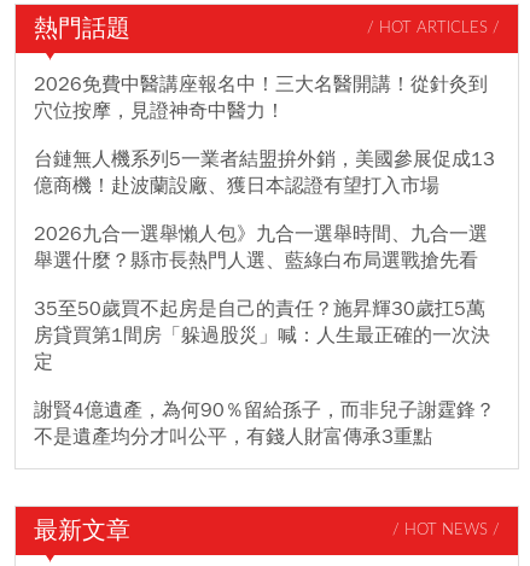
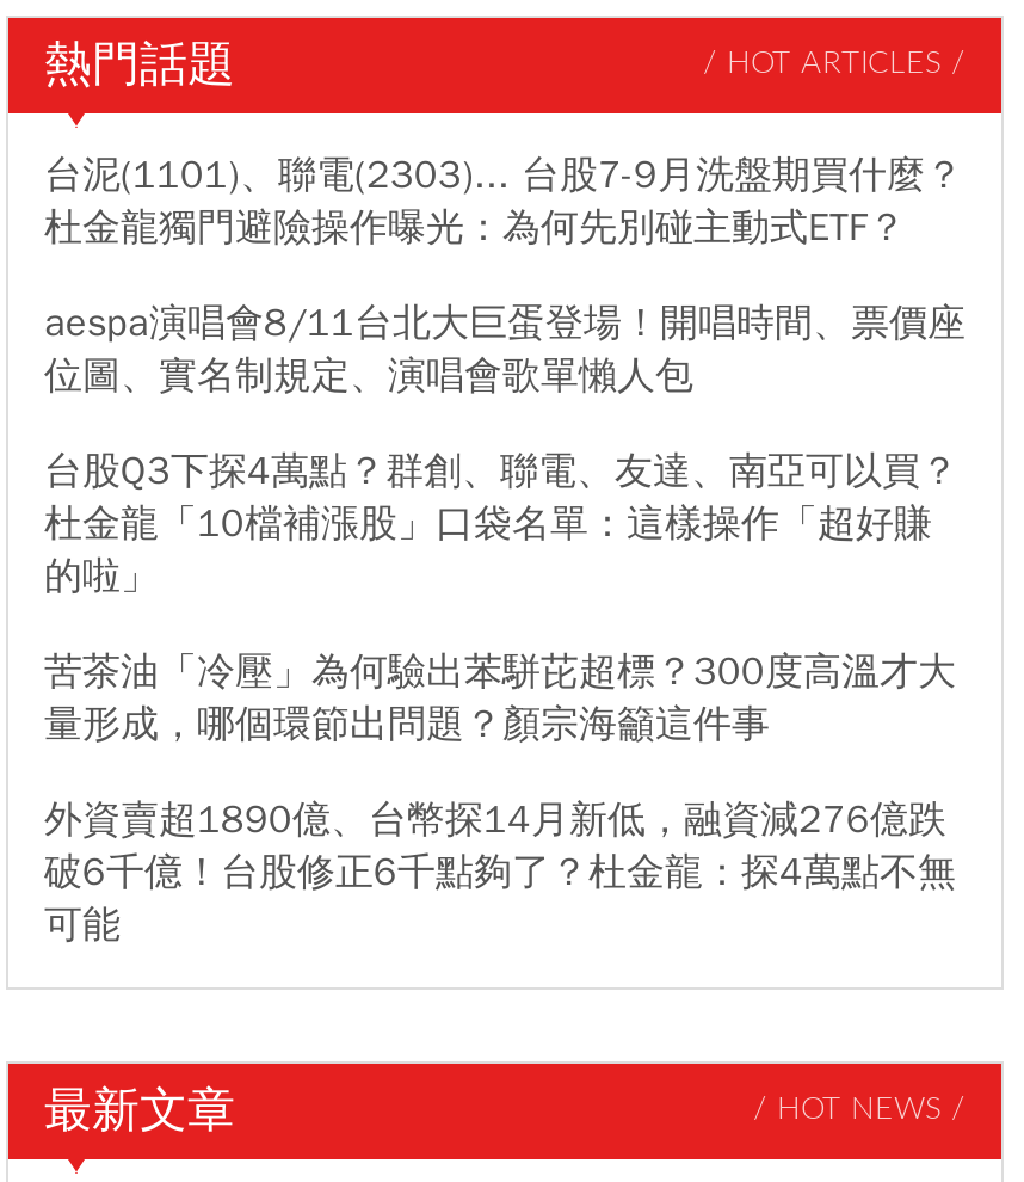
[34,72,488,123] 2026免費中醫講座報名中！三大名醫開講！從針灸到 | 穴位按摩，見證神奇中醫力！ -> [44,151,963,252] 台泥(1101)、聯電(2303)... 台股7-9月洗盤期買什麼？ | 杜金龍獨門避險操作曝光：為何先別碰主動式ETF？
[34,147,495,198] 台鏈無人機系列5一業者結盟拚外銷，美國參展促成13 | 億商機！赴波蘭設廠、獲日本認證有望打入市場 -> [44,299,966,400] aespa演唱會8/11台北大巨蛋登場！開唱時間、票價座 | 位圖、實名制規定、演唱會歌單懶人包
[34,222,488,273] 2026九合一選舉懶人包》九合一選舉時間、九合一選 | 舉選什麼？縣市長熱門人選、藍綠白布局選戰搶先看 -> [44,447,958,600] 台股Q3下探4萬點？群創、聯電、友達、南亞可以買？ | 杜金龍「10檔補漲股」口袋名單：這樣操作「超好賺 | 的啦」
[34,297,490,374] 35至50歲買不起房是自己的責任？施昇輝30歲扛5萬 | 房貸買第1間房「躲過股災」喊：人生最正確的一次決 | 定 -> [44,648,956,748] 苦茶油「冷壓」為何驗出苯駢芘超標？300度高溫才大 | 量形成，哪個環節出問題？顏宗海籲這件事
[34,398,495,449] 謝賢4億遺產，為何90％留給孫子，而非兒子謝霆鋒？ | 不是遺產均分才叫公平，有錢人財富傳承3重點 -> [44,796,956,949] 外資賣超1890億、台幣探14月新低，融資減276億跌 | 破6千億！台股修正6千點夠了？杜金龍：探4萬點不無 | 可能

